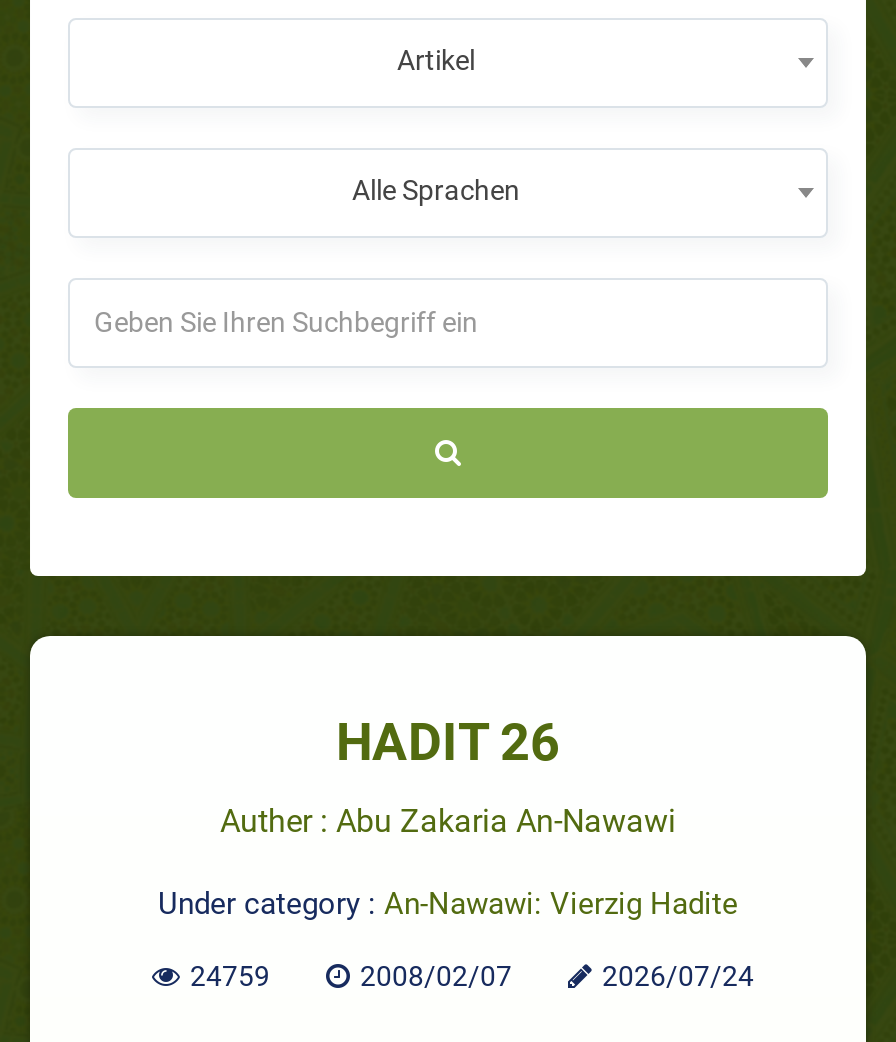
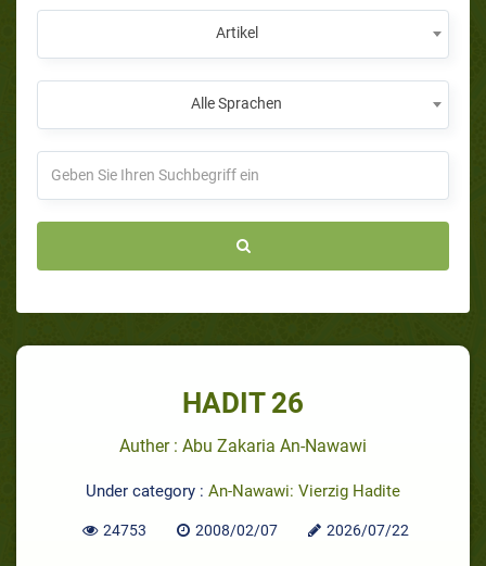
[190,959,270,991] 24759 -> [103,521,146,539] 24753
[602,959,754,991] 2026/07/24 -> [327,521,409,539] 2026/07/22

